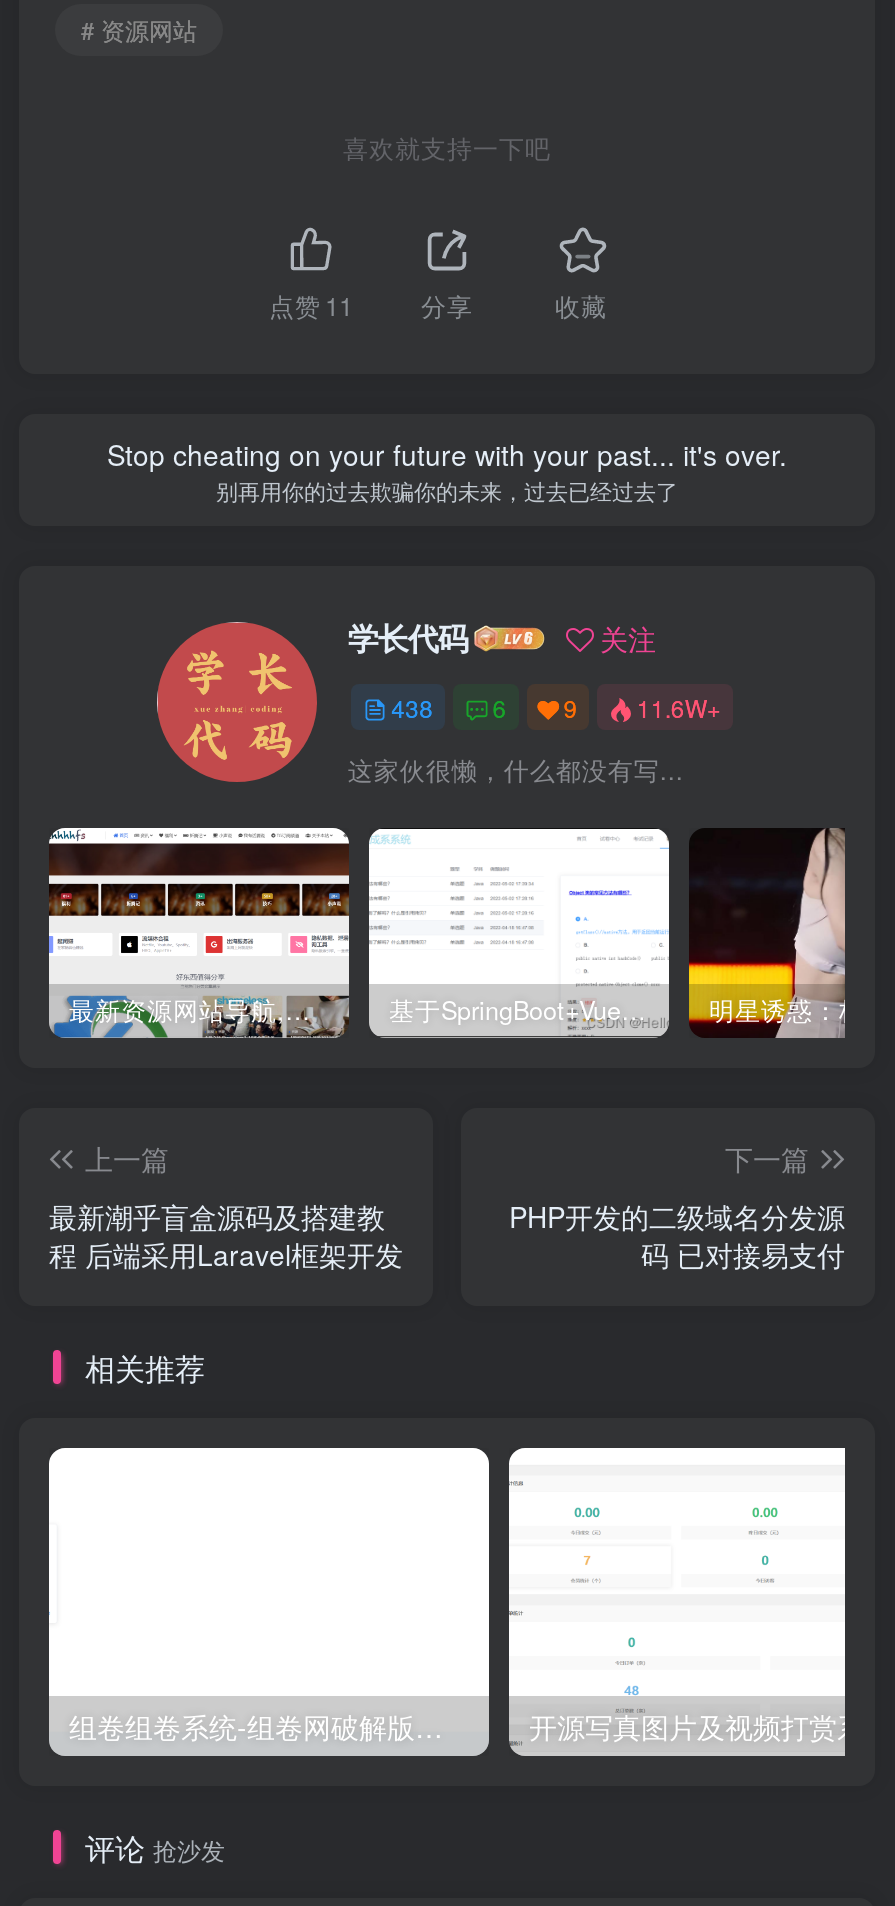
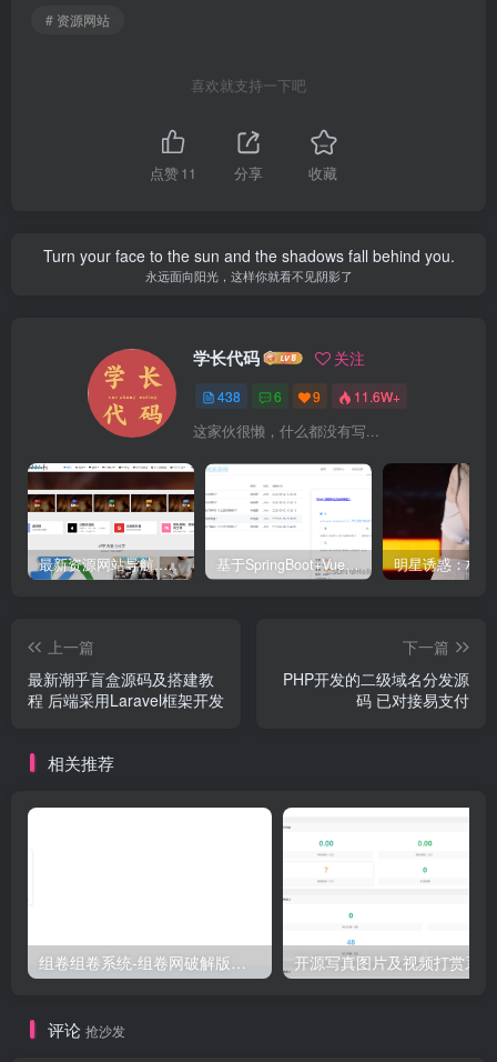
[107,435,787,507] Stop cheating on your future with your past... it's over. | 别再用你的过去欺骗你的未来，过去已经过去了 -> [43,245,454,285] Turn your face to the sun and the shadows fall behind you. | 永远面向阳光，这样你就看不见阴影了

